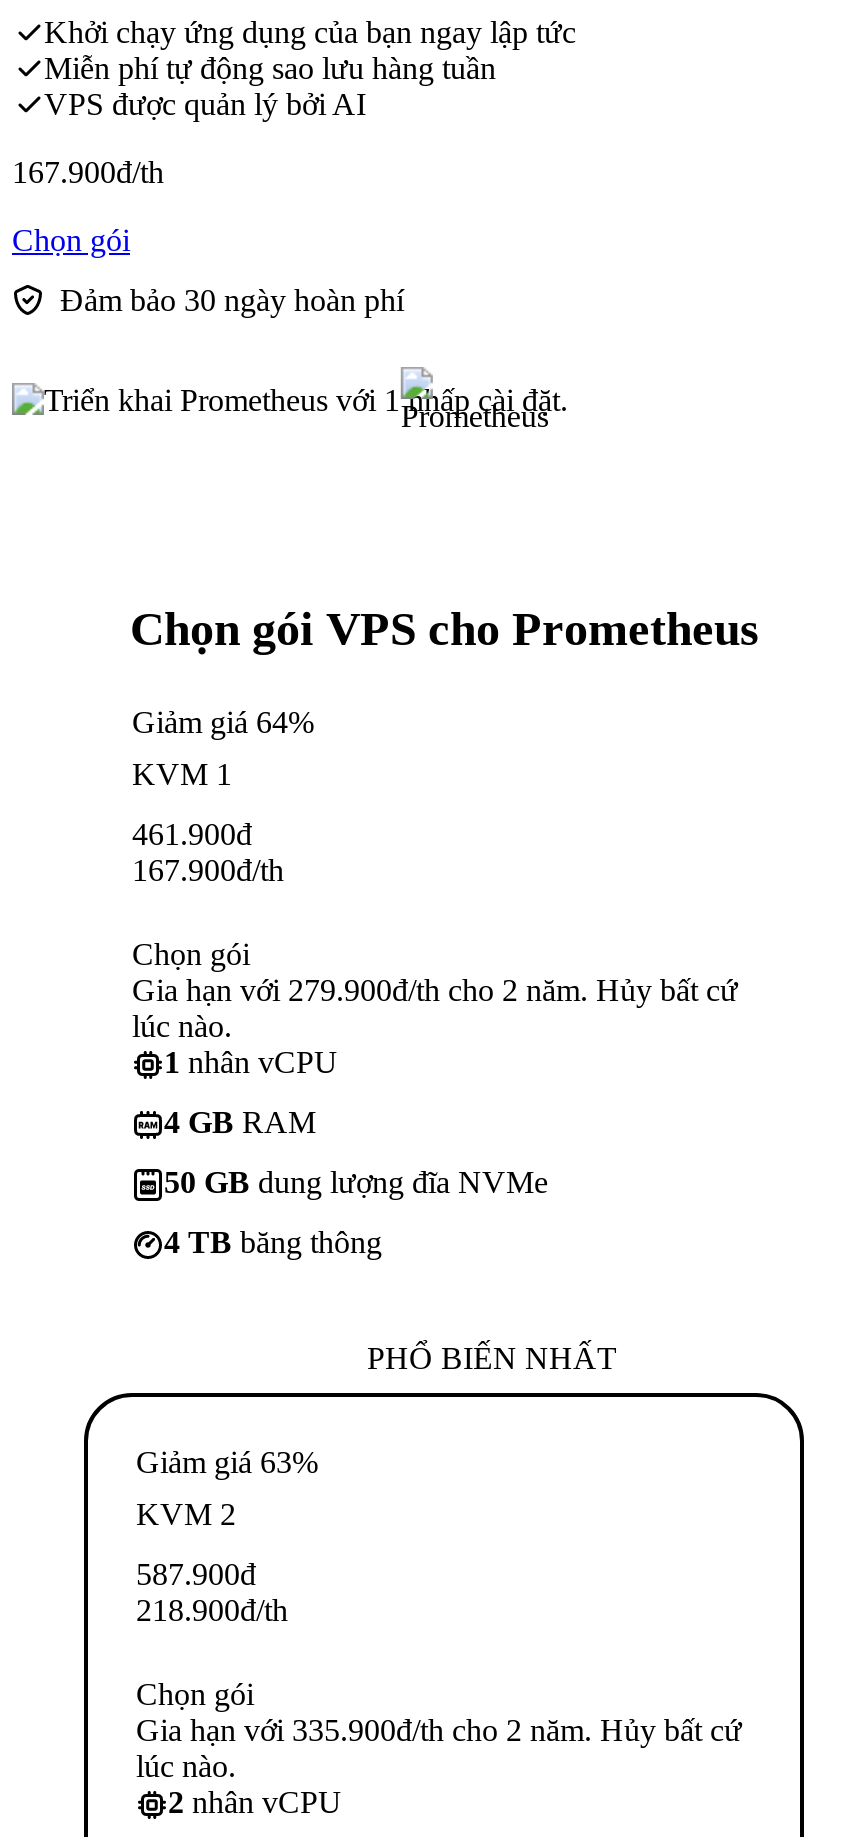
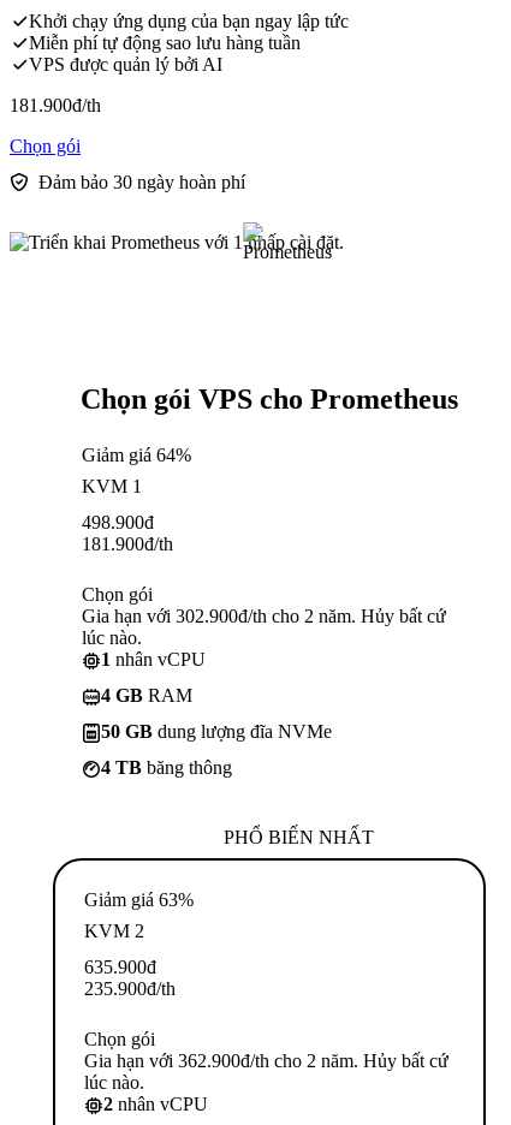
[12,156,164,190] 167.900đ/th -> [10,95,101,116] 181.900đ/th
[132,818,252,852] 461.900đ -> [82,512,154,533] 498.900đ
[132,854,284,888] 167.900đ/th -> [82,534,173,554] 181.900đ/th
[132,974,738,1008] Gia hạn với 279.900đ/th cho 2 năm. Hủy bất cứ -> [82,606,446,627] Gia hạn với 302.900đ/th cho 2 năm. Hủy bất cứ
[136,1558,256,1592] 587.900đ -> [84,957,156,978] 635.900đ
[136,1594,288,1628] 218.900đ/th -> [84,979,176,999] 235.900đ/th
[136,1714,742,1748] Gia hạn với 335.900đ/th cho 2 năm. Hủy bất cứ -> [84,1051,448,1071] Gia hạn với 362.900đ/th cho 2 năm. Hủy bất cứ

